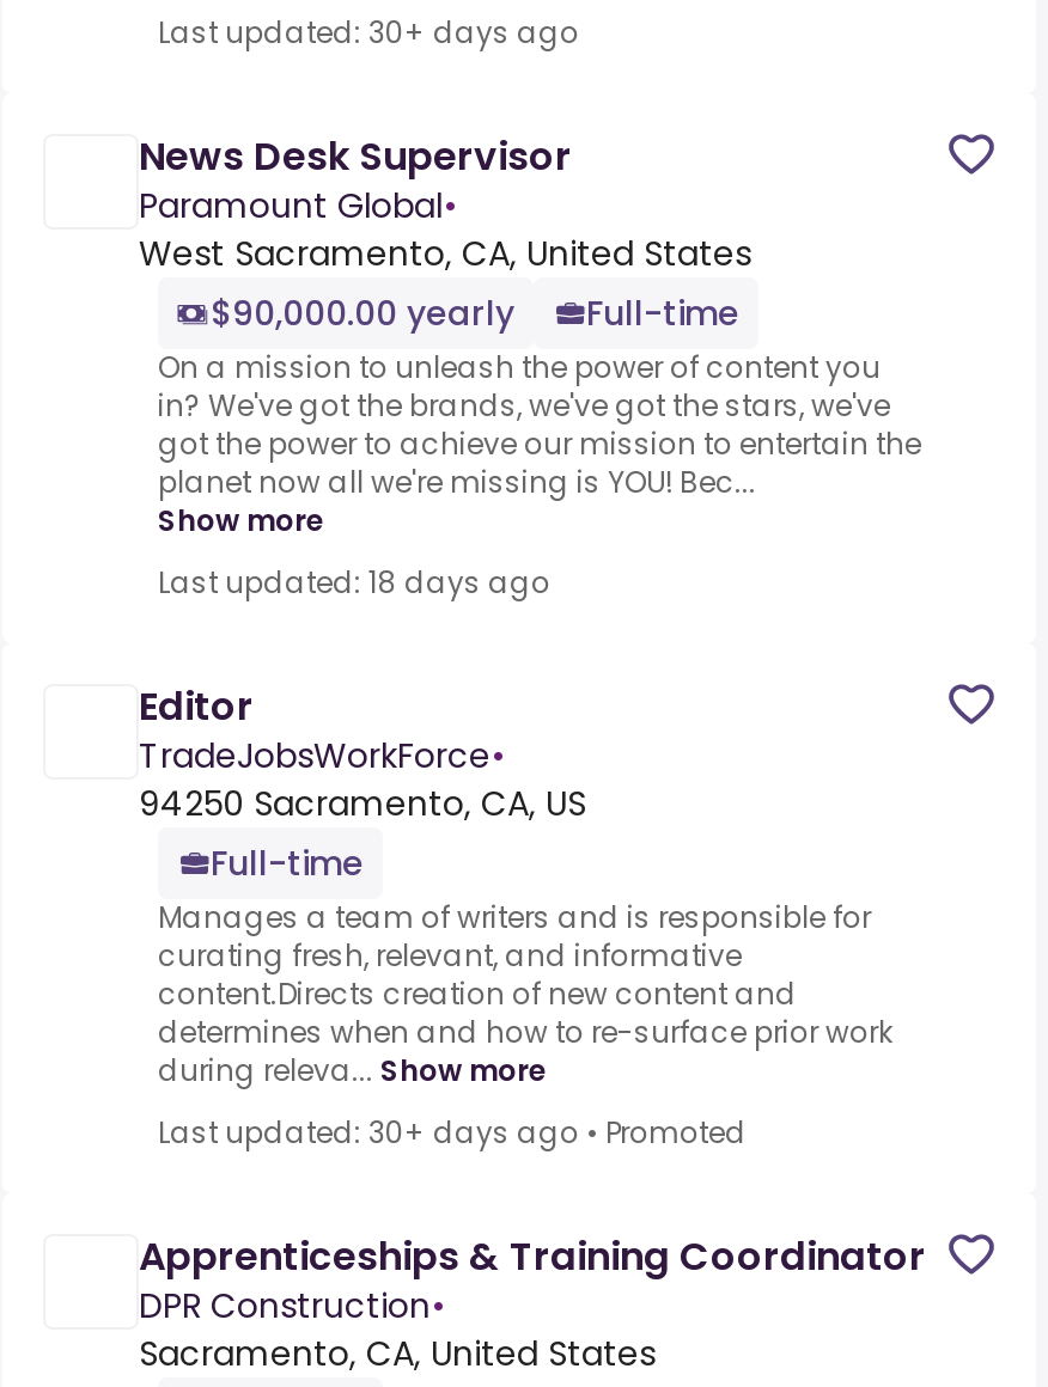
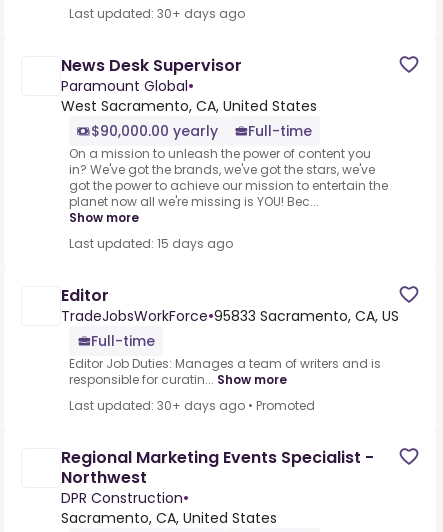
[158,562,550,603] Last updated: 18 days ago -> [69,235,233,252] Last updated: 15 days ago
[139,732,586,828] TradeJobsWorkForce• | 94250 Sacramento, CA, US -> [61,306,399,326] TradeJobsWorkForce•95833 Sacramento, CA, US
[158,897,892,1091] Manages a team of writers and is responsible for | curating fresh, relevant, and informative | content.Directs creation of new content and | determines when and how to re-surface prior work | during releva... Show more -> [69,355,381,388] Editor Job Duties: Manages a team of writers and is | responsible for curatin... Show more
moved [158,1112,747,1153] -> [69,397,315,414]: Last updated: 30+ days ago • Promoted
[139,1230,926,1285] Apprenticeships & Training Coordinator -> [61,446,374,489] Regional Marketing Events Specialist - | Northwest

